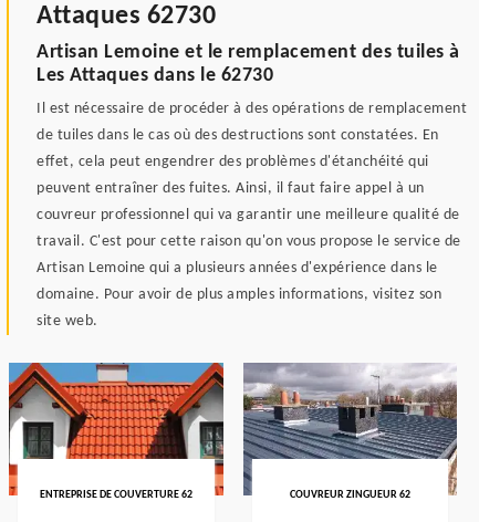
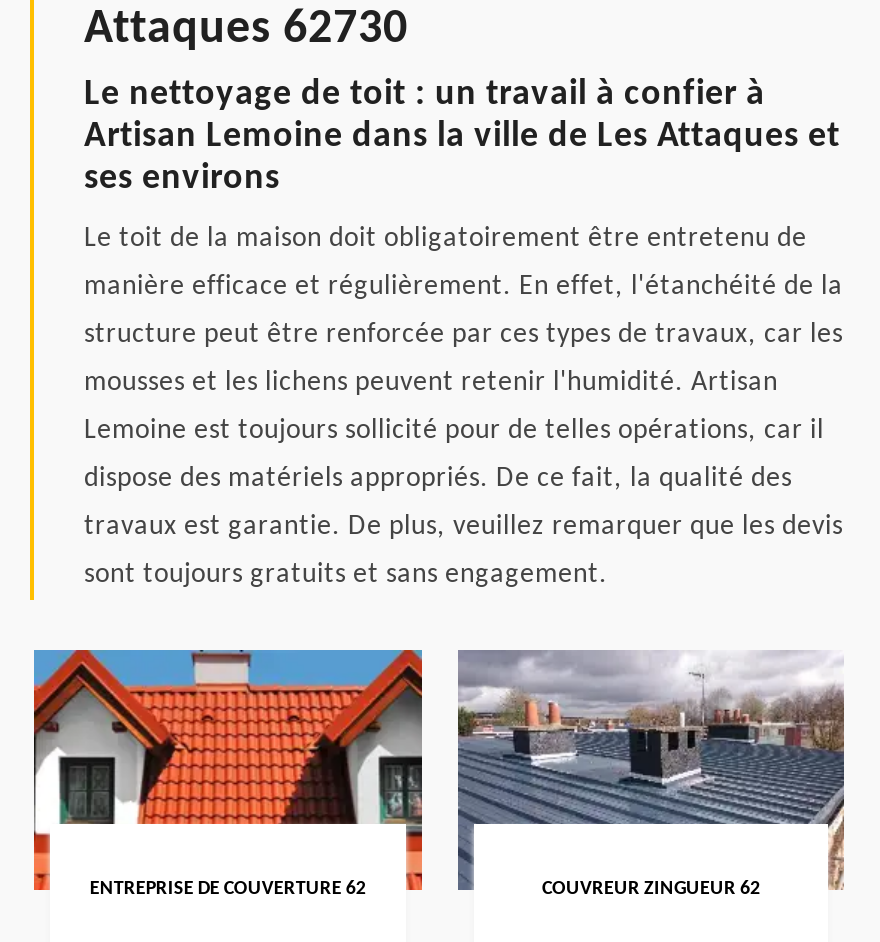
[37,42,467,329] Artisan Lemoine et le remplacement des tuiles à | Les Attaques dans le 62730 | Il est nécessaire de procéder à des opérations de remplacement | de tuiles dans le cas où des destructions sont constatées. En | effet, cela peut engendrer des problèmes d'étanchéité qui | peuvent entraîner des fuites. Ainsi, il faut faire appel à un | couvreur professionnel qui va garantir une meilleure qualité de | travail. C'est pour cette raison qu'on vous propose le service de | Artisan Lemoine qui a plusieurs années d'expérience dans le | domaine. Pour avoir de plus amples informations, visitez son | site web. -> [84,75,843,589] Le nettoyage de toit : un travail à confier à | Artisan Lemoine dans la ville de Les Attaques et | ses environs | Le toit de la maison doit obligatoirement être entretenu de | manière efficace et régulièrement. En effet, l'étanchéité de la | structure peut être renforcée par ces types de travaux, car les | mousses et les lichens peuvent retenir l'humidité. Artisan | Lemoine est toujours sollicité pour de telles opérations, car il | dispose des matériels appropriés. De ce fait, la qualité des | travaux est garantie. De plus, veuillez remarquer que les devis | sont toujours gratuits et sans engagement.

